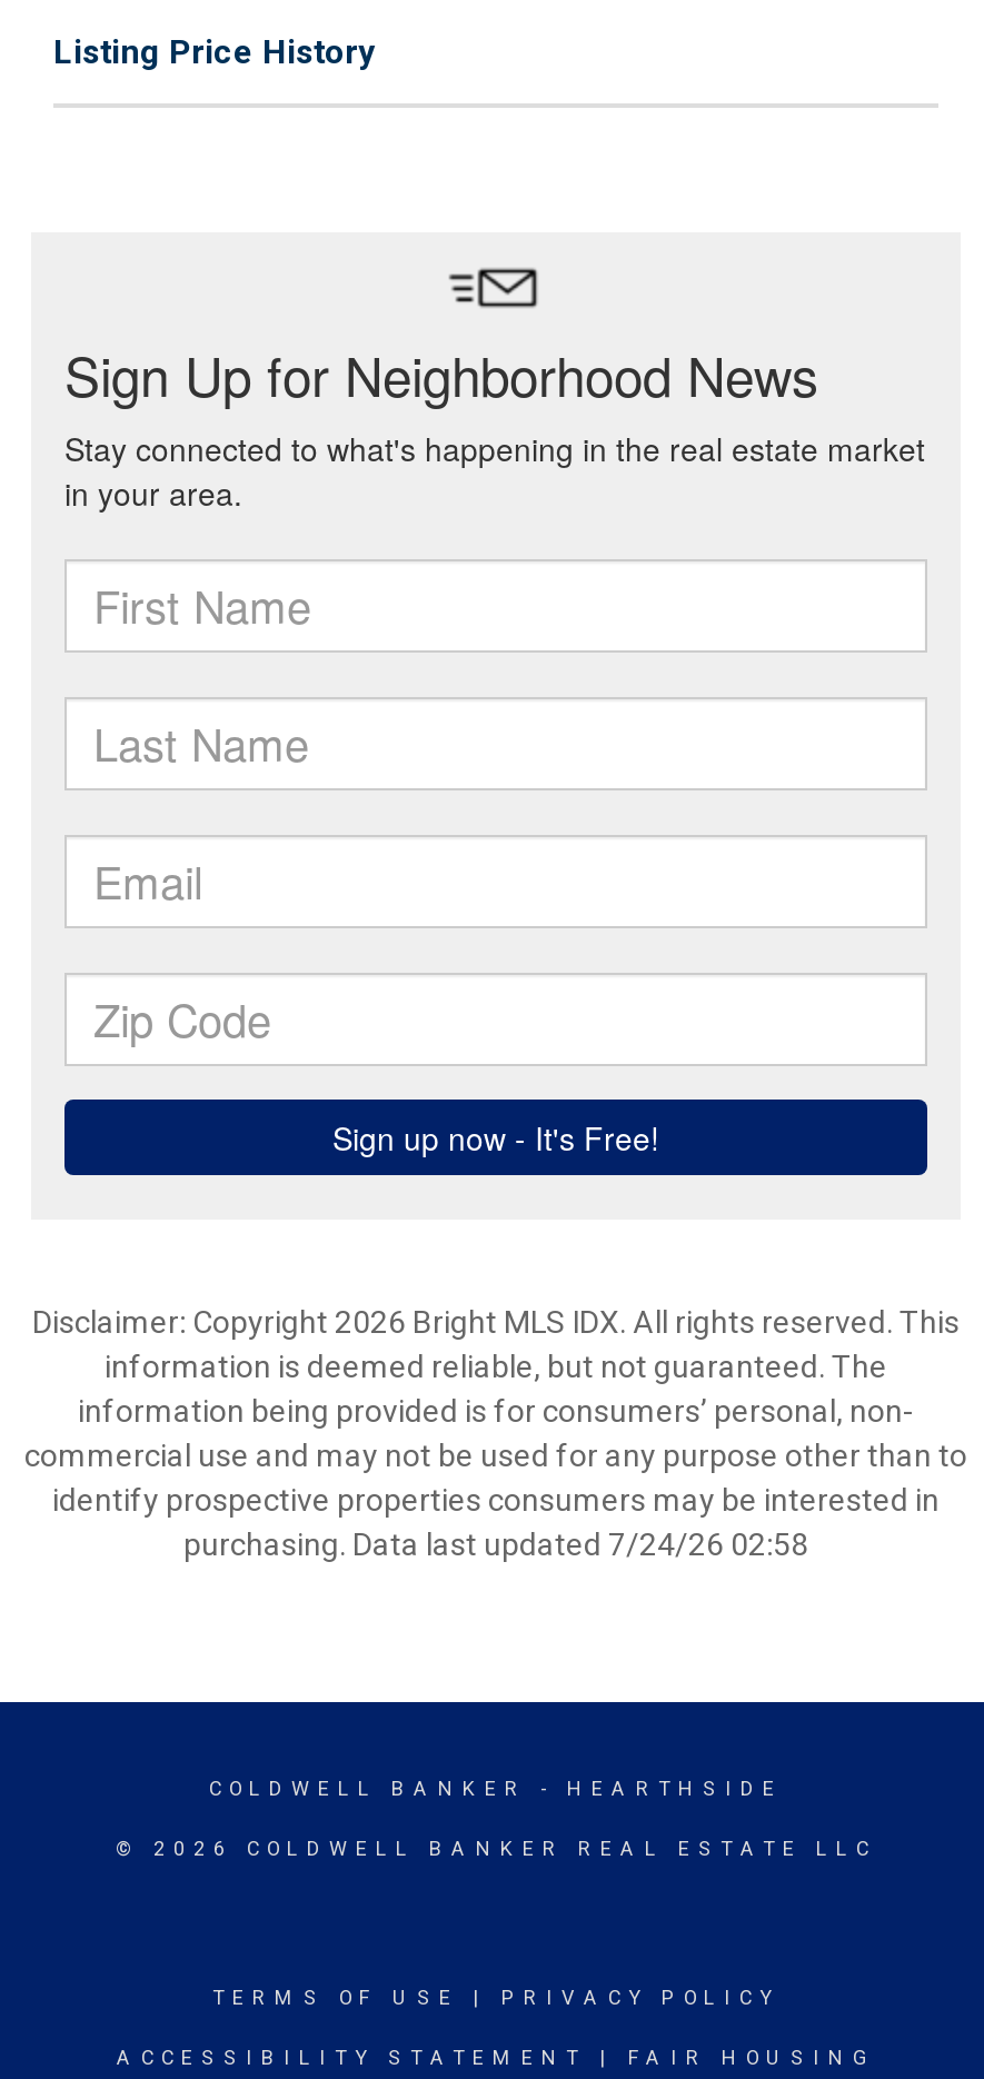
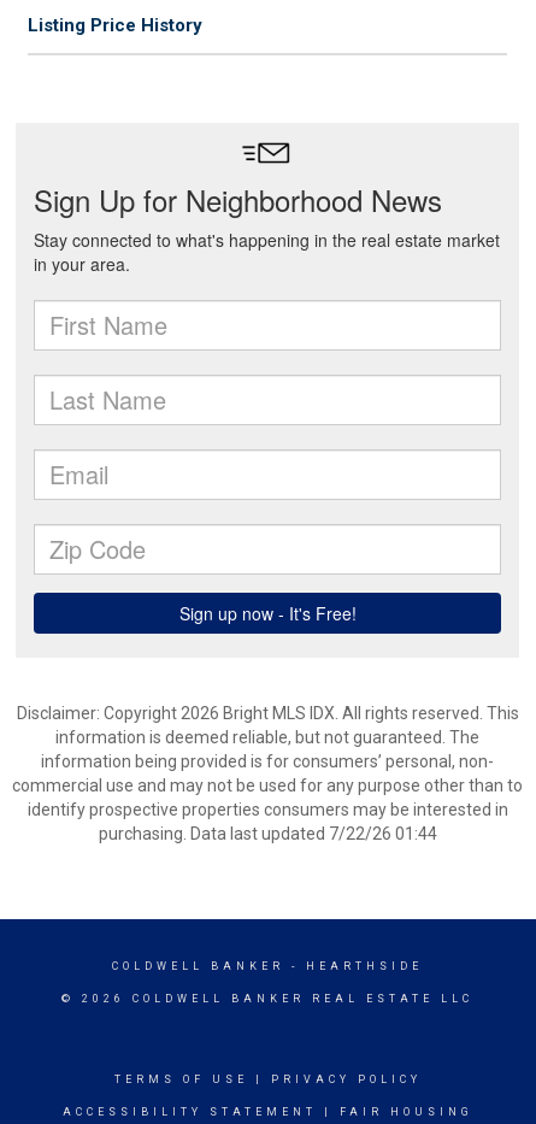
[183,1526,808,1562] purchasing. Data last updated 7/24/26 02:58 -> [98,824,437,843] purchasing. Data last updated 7/22/26 01:44

